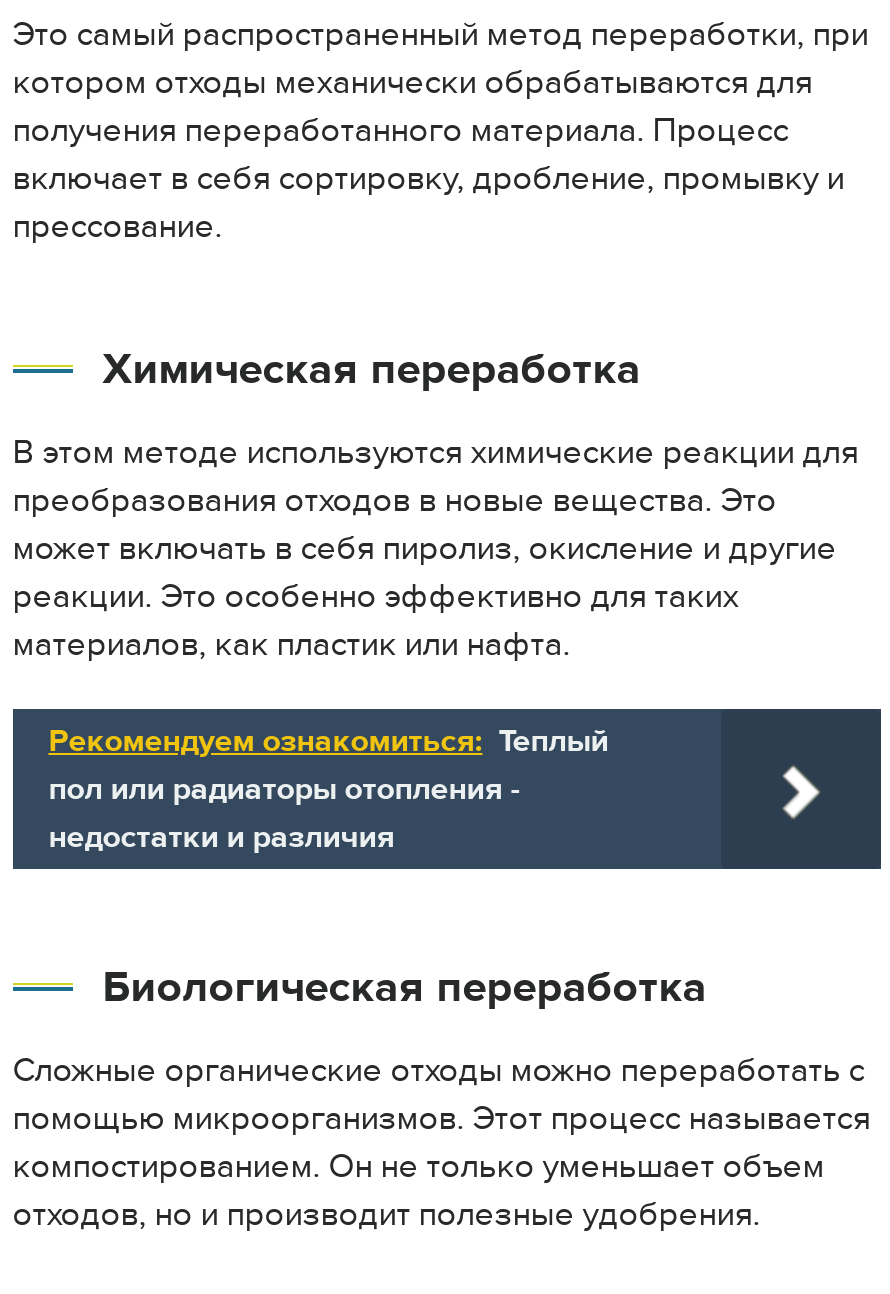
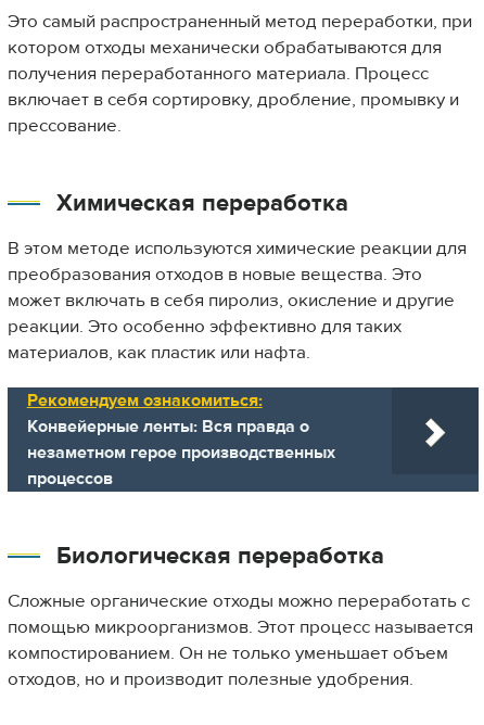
[48,721,608,857] Рекомендуем ознакомиться: Теплый | пол или радиаторы отопления - | недостатки и различия -> [27,390,335,489] Рекомендуем ознакомиться: | Конвейерные ленты: Вся правда о | незаметном герое производственных | процессов

